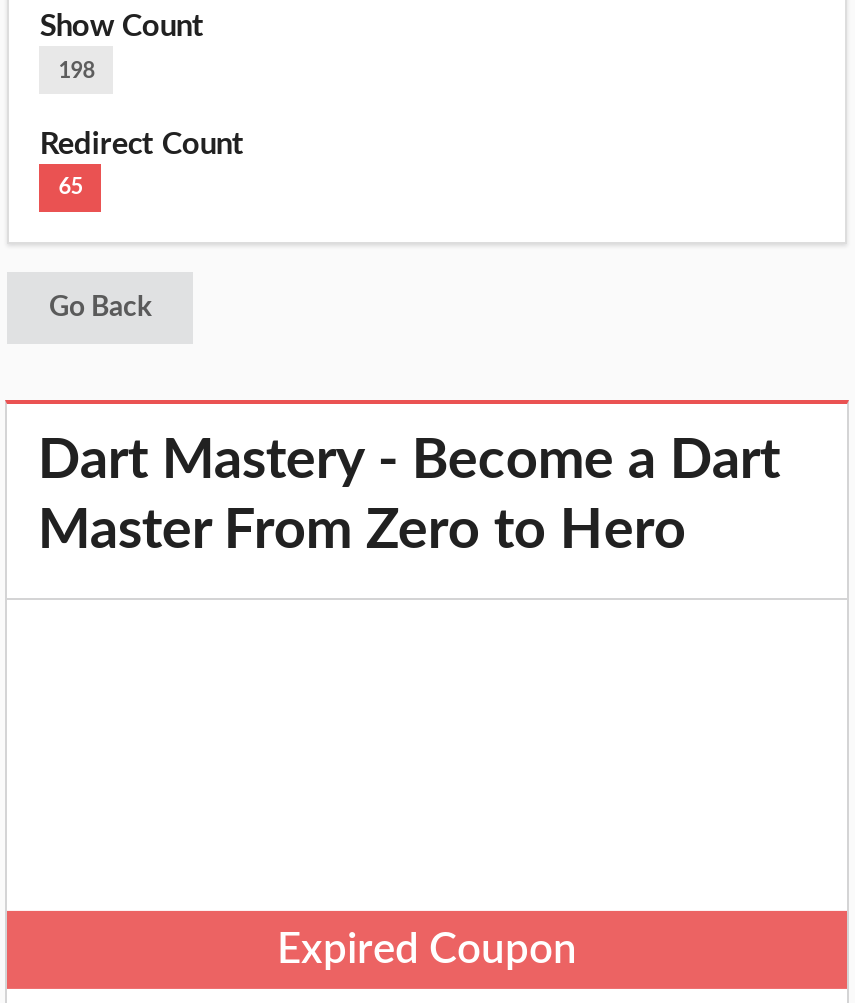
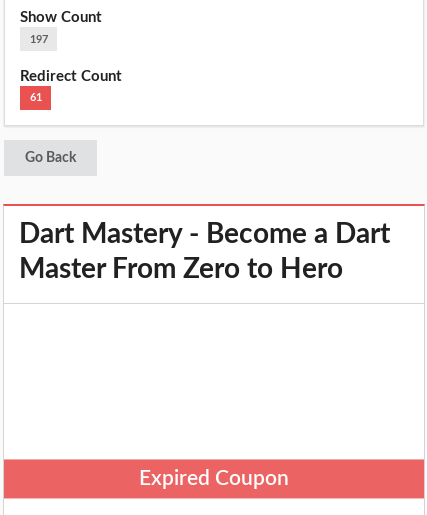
[58,59,94,81] 198 -> [30,34,48,45] 197
[58,176,82,198] 65 -> [30,92,42,103] 61

